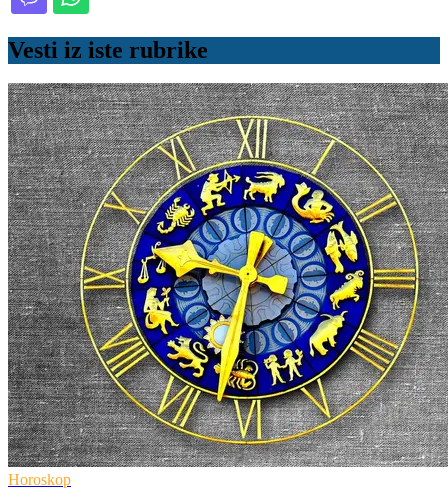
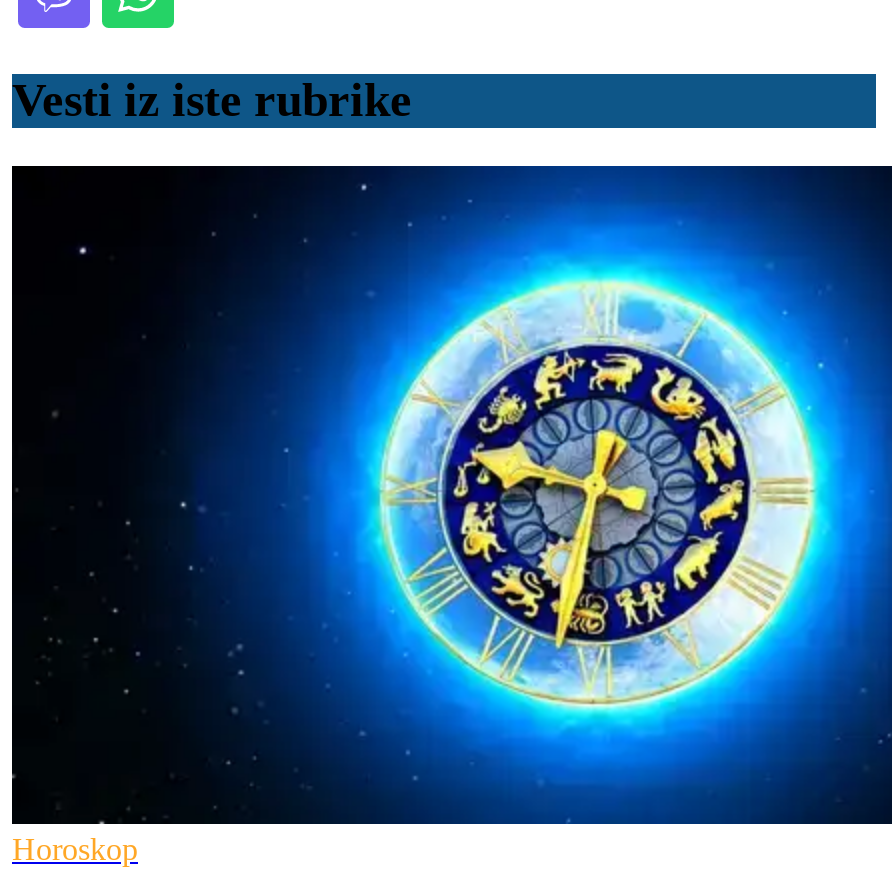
[7,82,445,468] [image] -> [12,164,886,826] [image]

